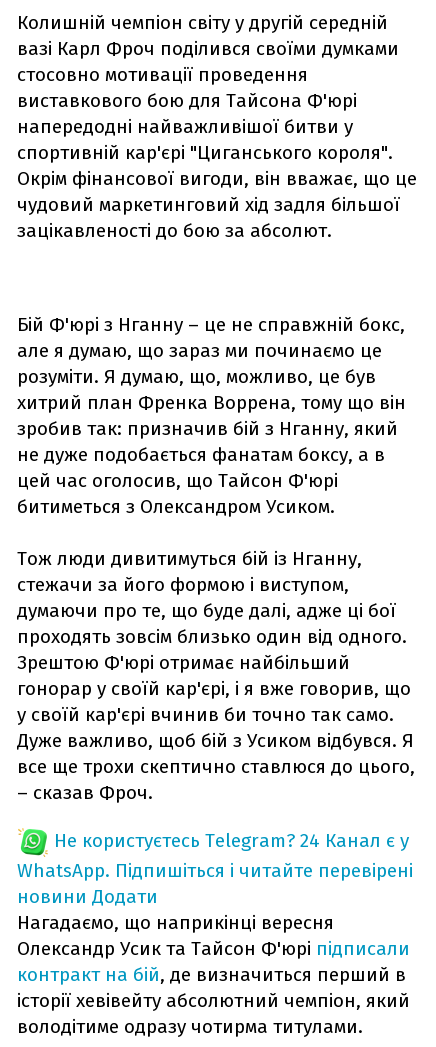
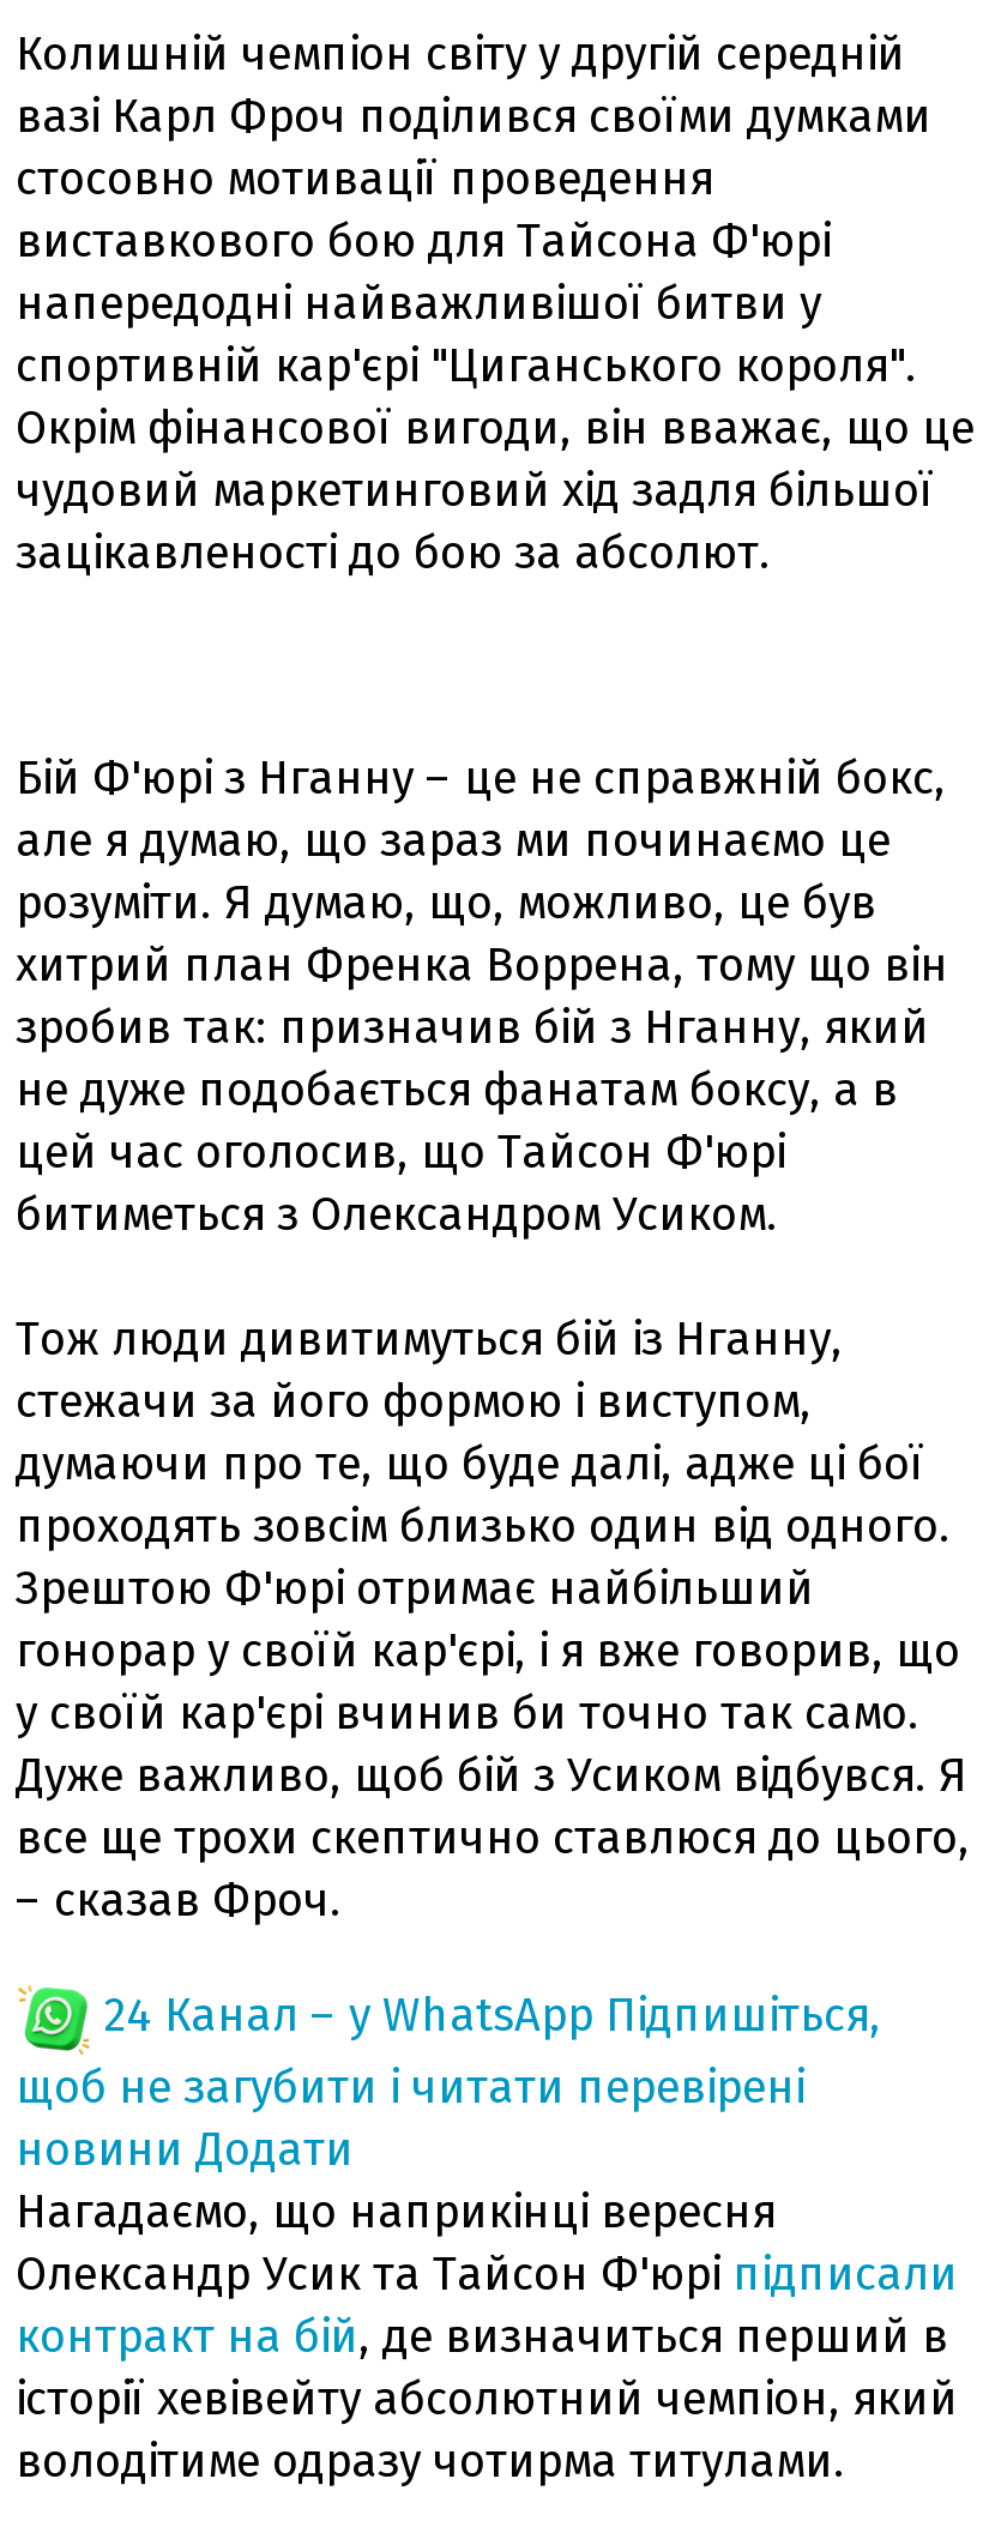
[17,829,413,882] Не користуєтесь Telegram? 24 Канал є у | WhatsApp. Підпишіться і читайте перевірені -> [16,1987,881,2114] 24 Канал – у WhatsApp Підпишіться, | щоб не загубити і читати перевірені

